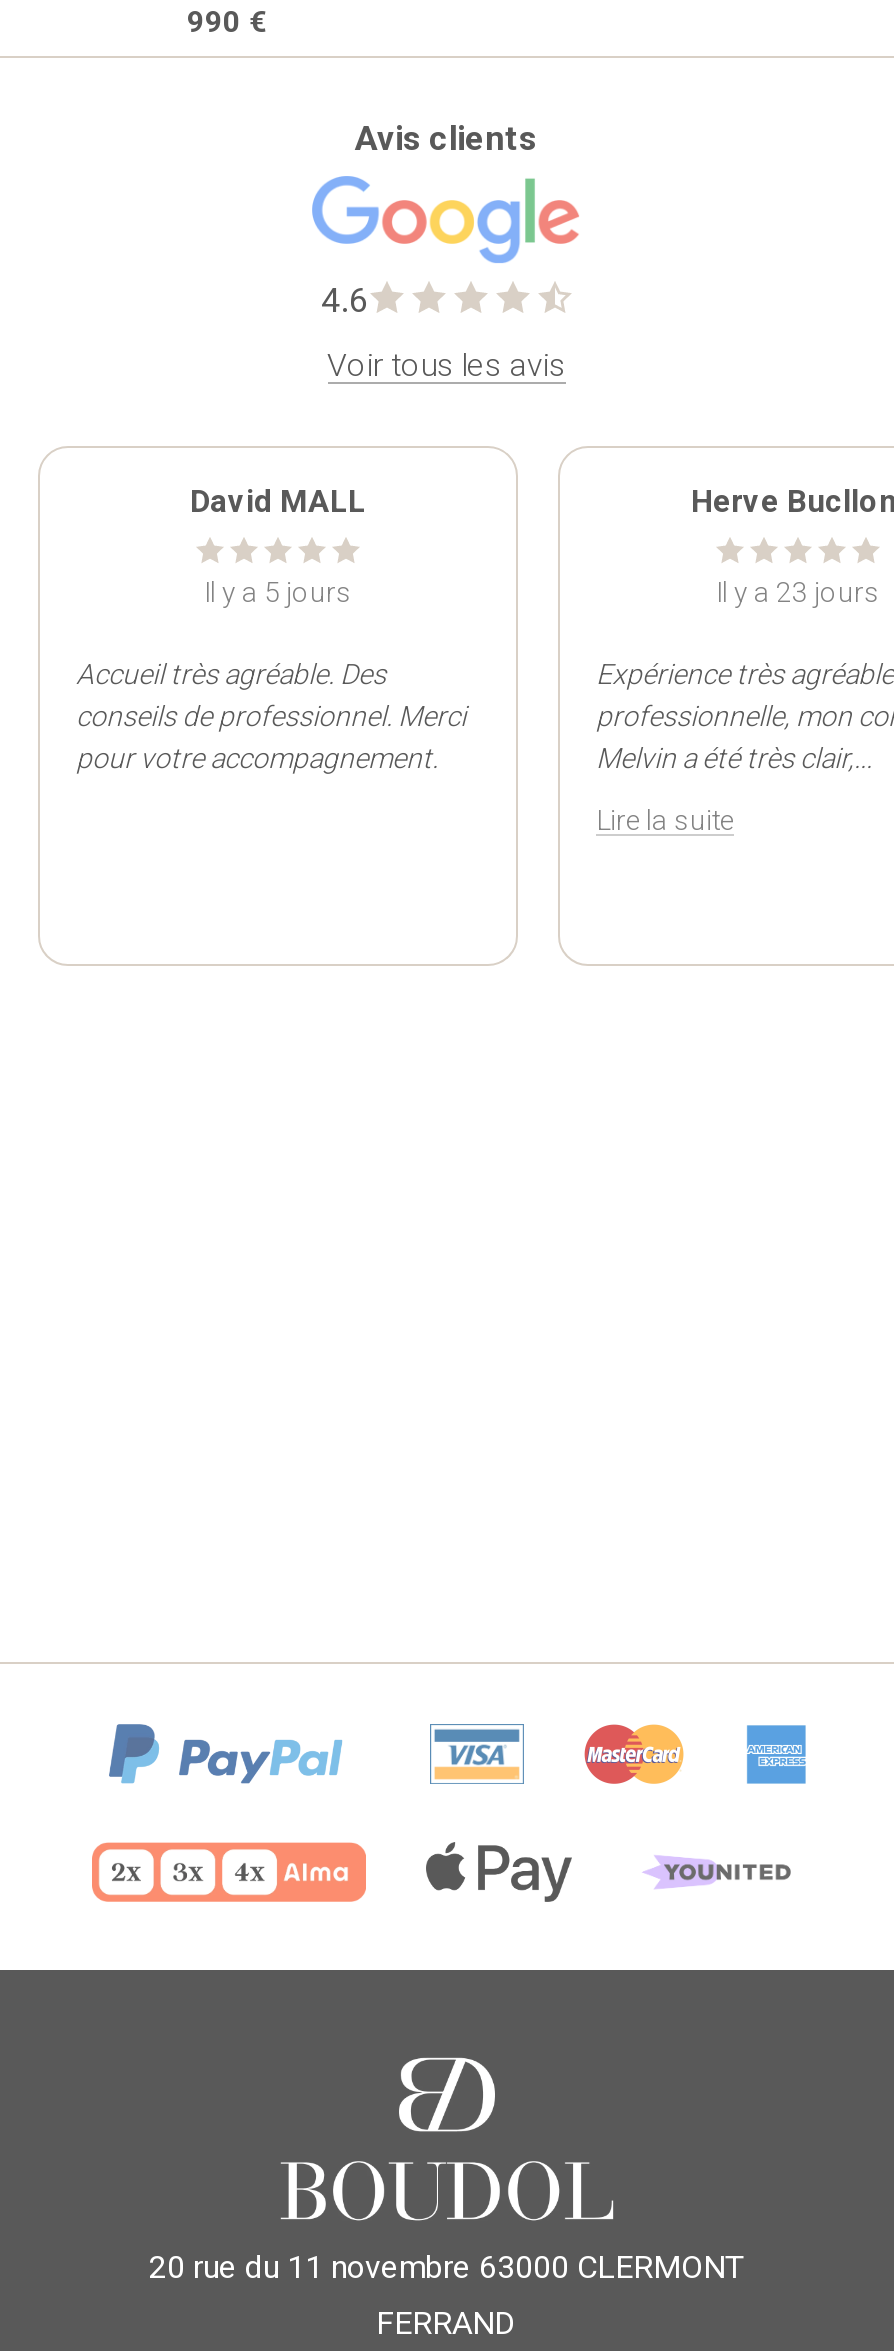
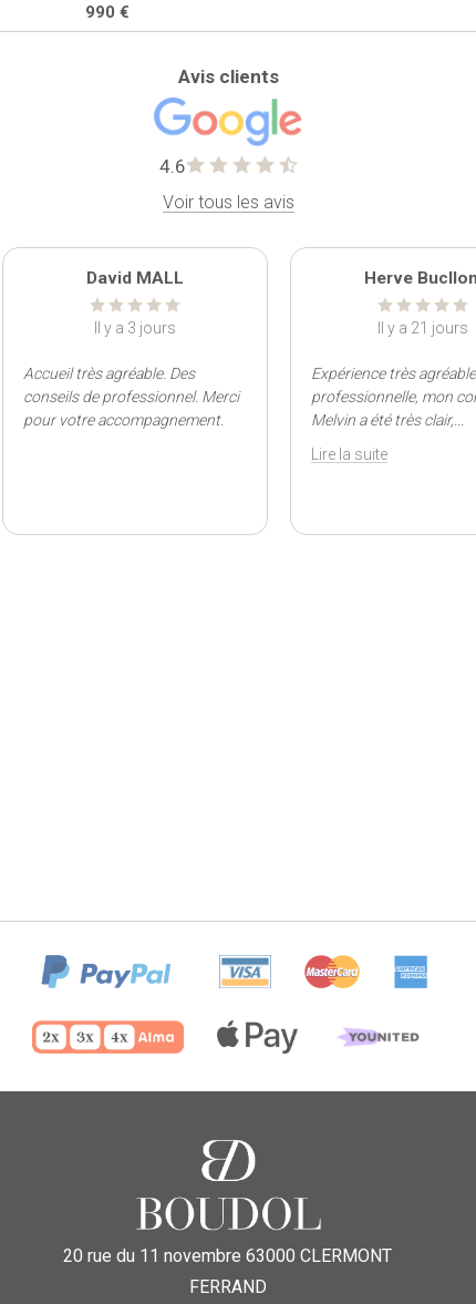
[204,577,352,609] Il y a 5 jours -> [94,320,176,337] Il y a 3 jours
[716,577,880,609] Il y a 23 jours -> [377,320,468,337] Il y a 21 jours

